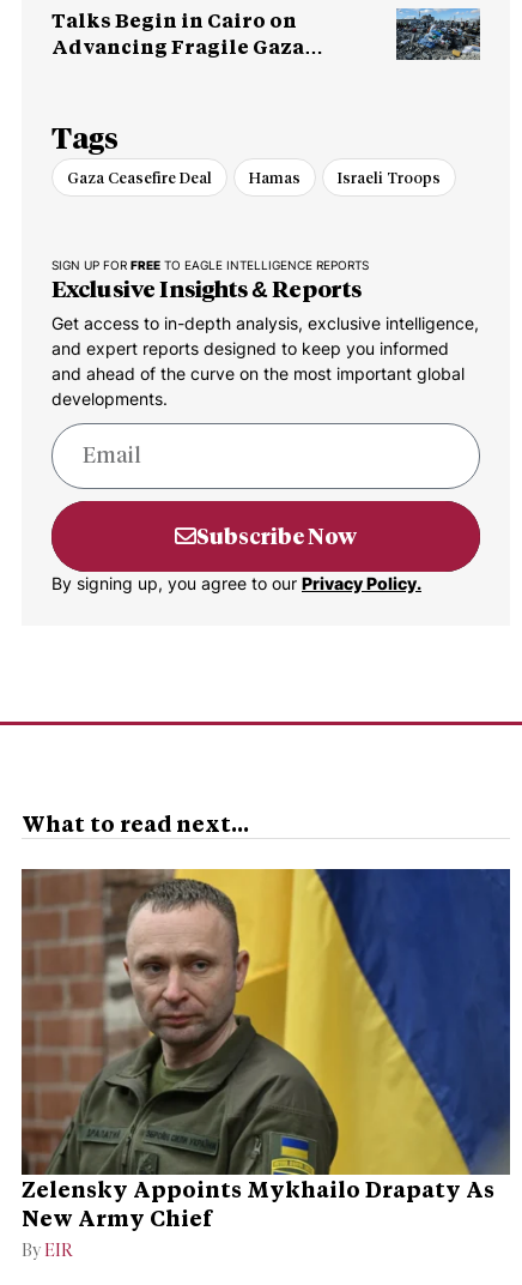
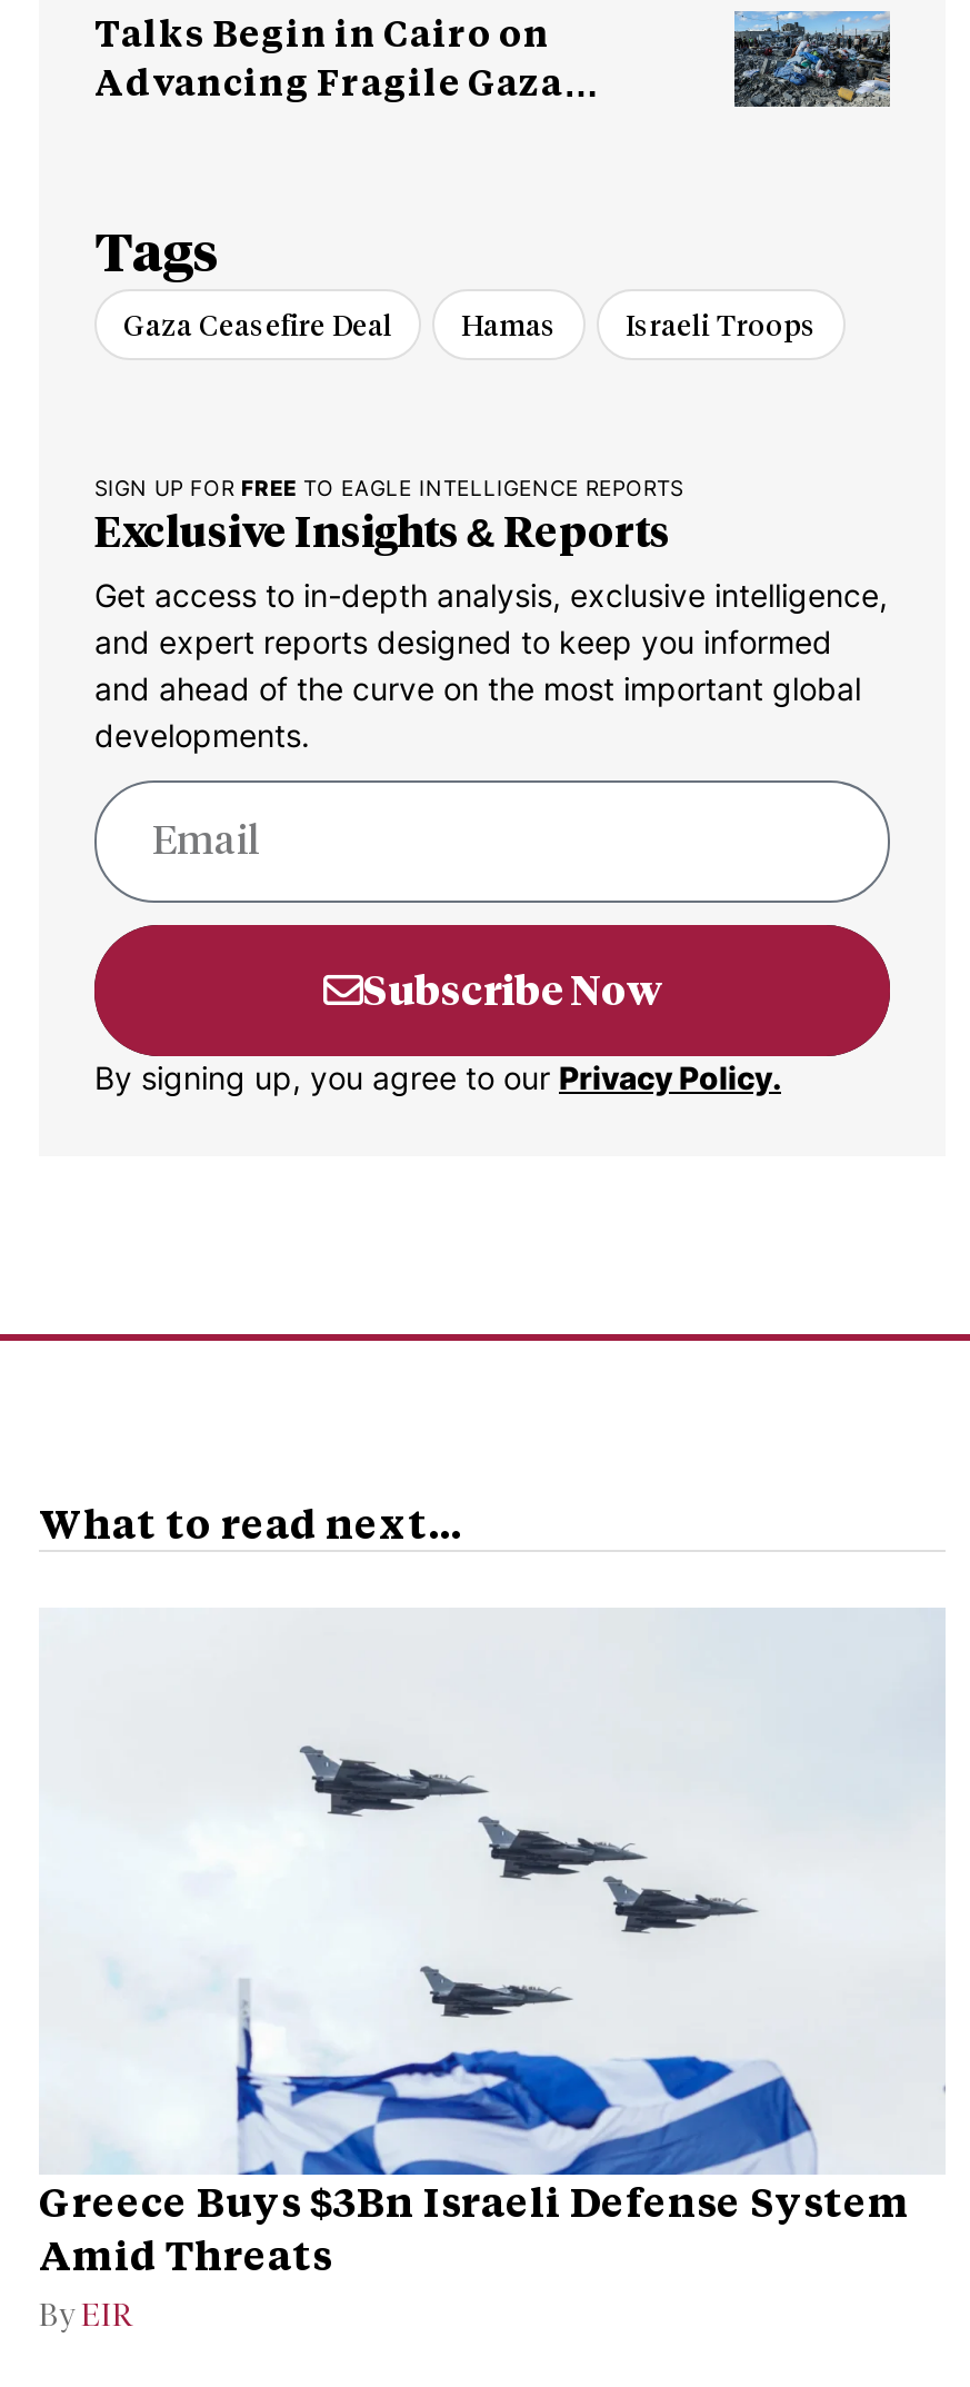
[20,868,511,1232] [image] | Zelensky Appoints Mykhailo Drapaty As | New Army Chief -> [39,1608,946,2281] [image] | Greece Buys $3Bn Israeli Defense System | Amid Threats

